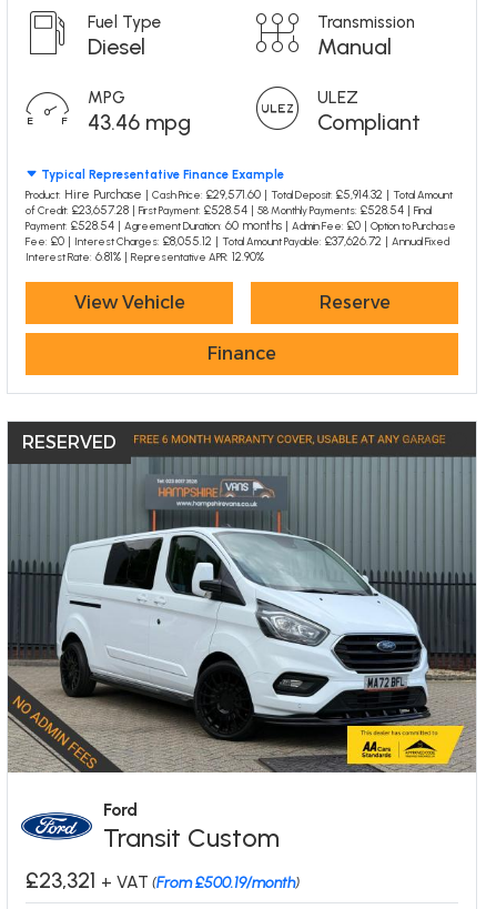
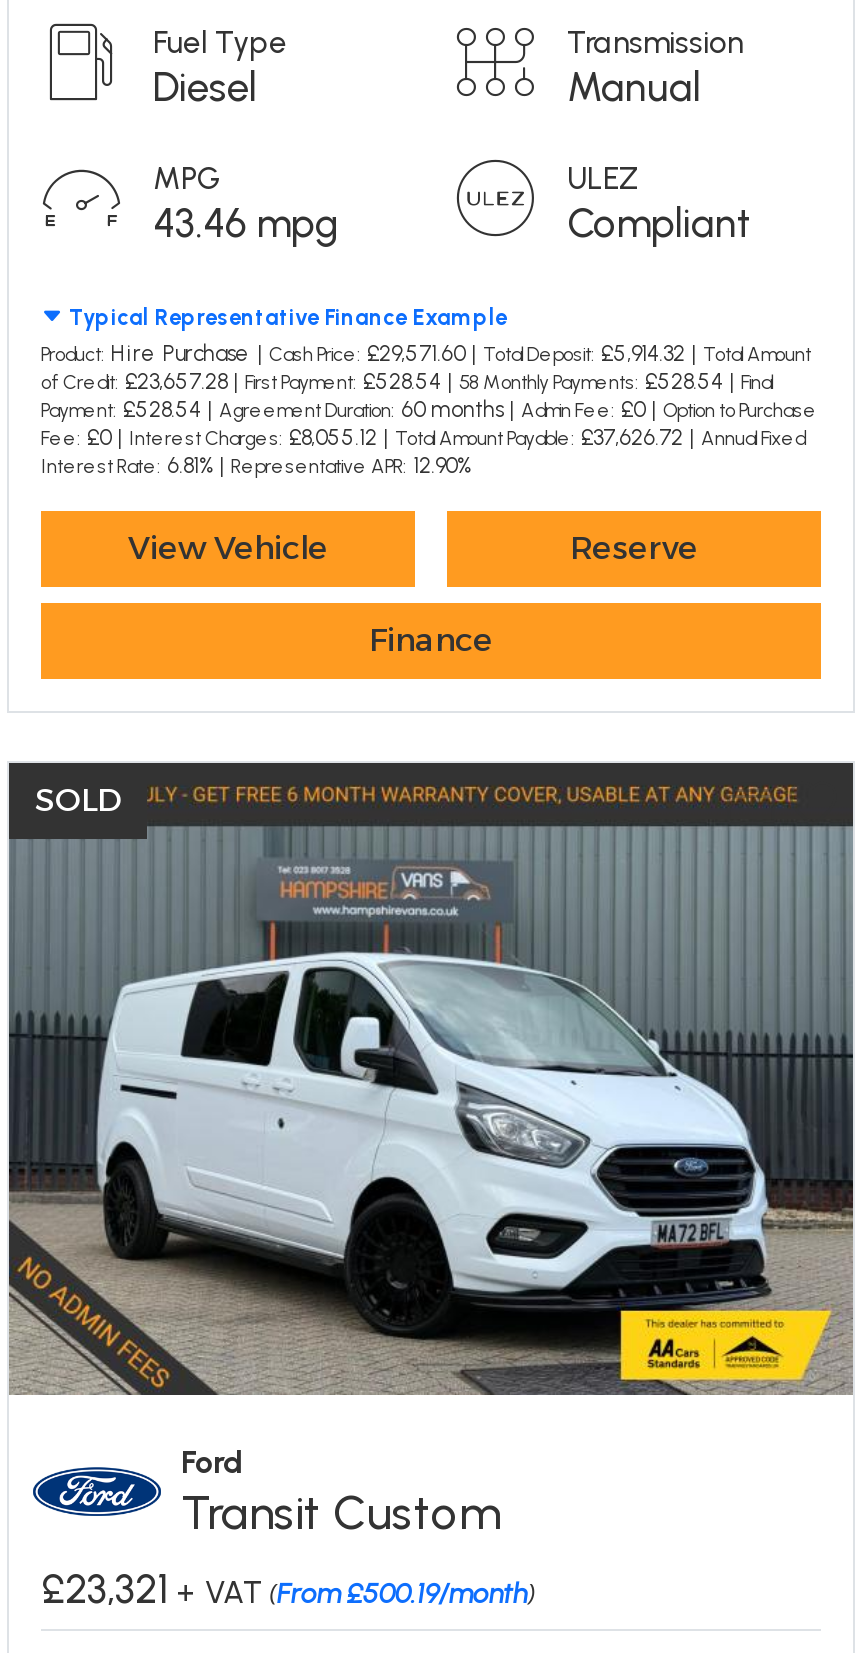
[22,431,117,453] RESERVED -> [35,780,121,818] SOLD

